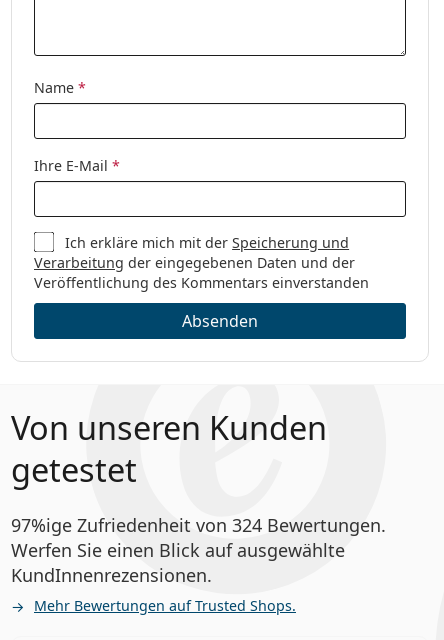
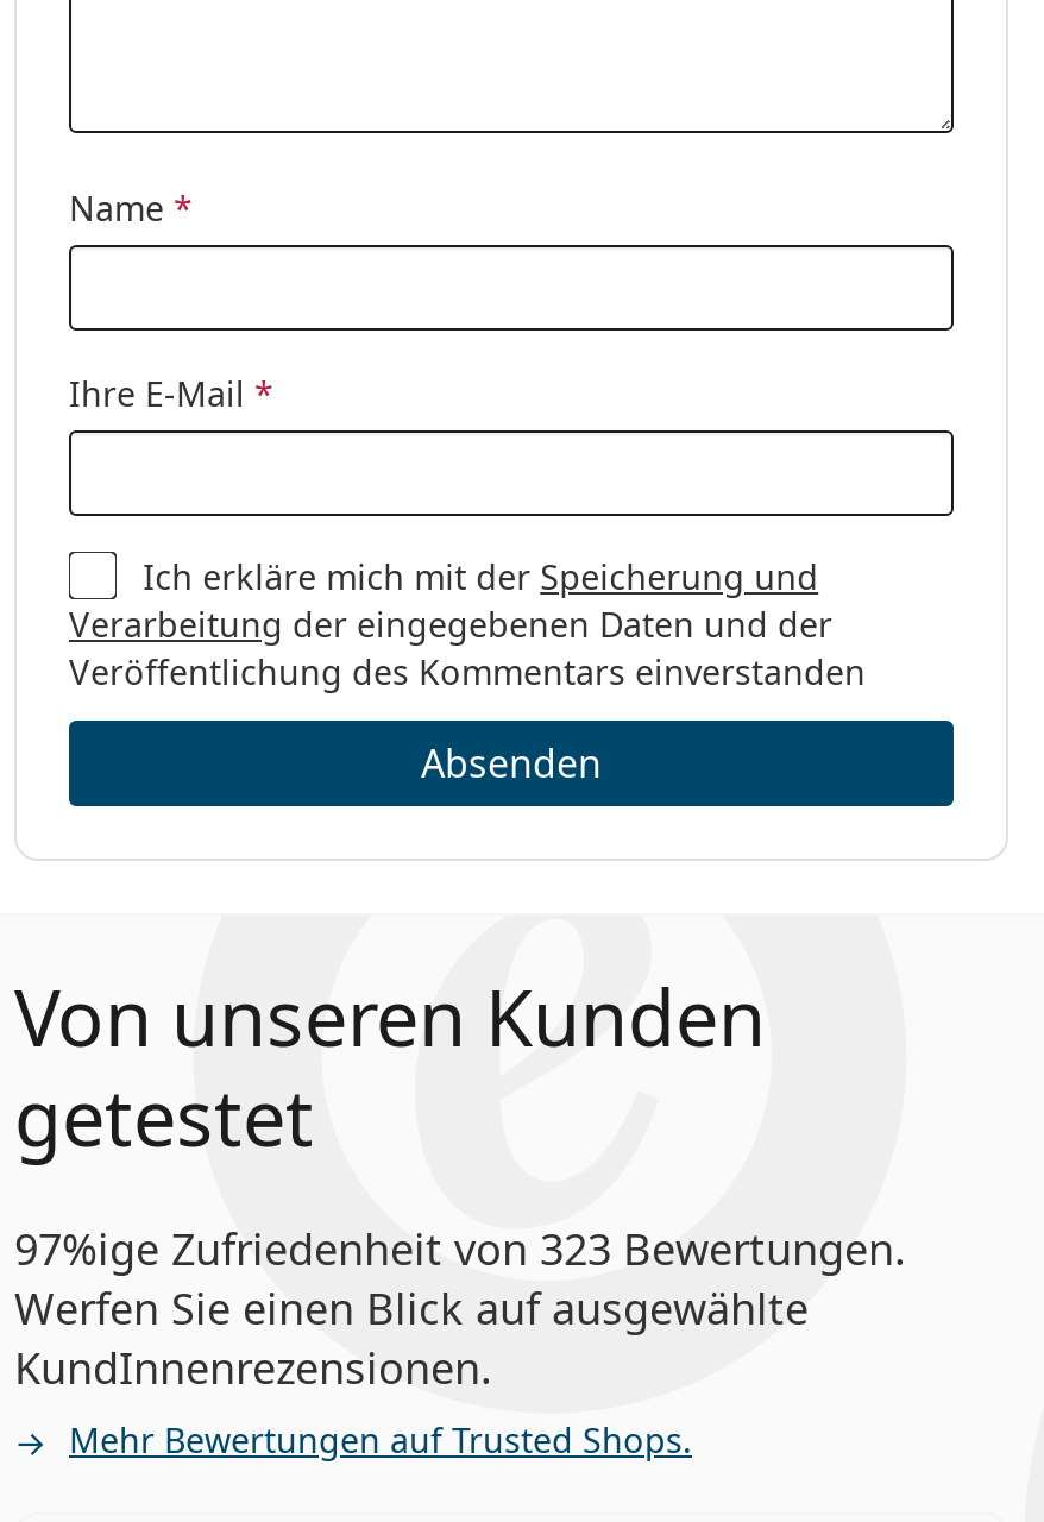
[11,513,386,537] 97%ige Zufriedenheit von 324 Bewertungen. -> [14,1220,906,1277] 97%ige Zufriedenheit von 323 Bewertungen.

